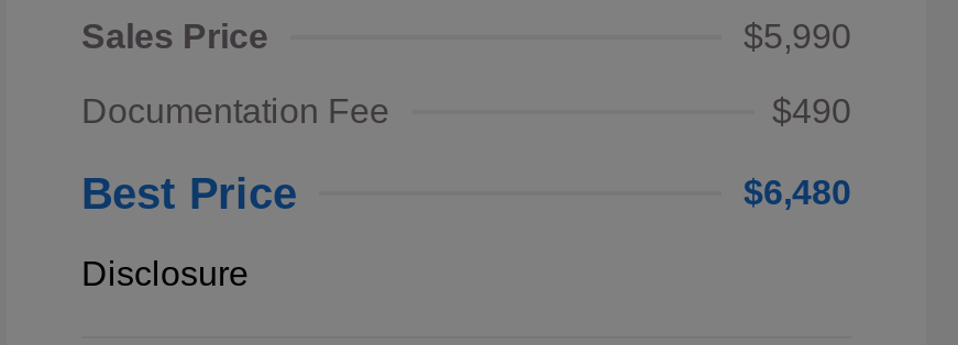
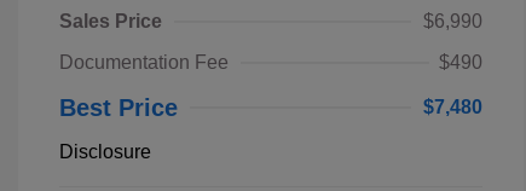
[744,17,851,54] $5,990 -> [423,10,482,31] $6,990
[744,173,851,210] $6,480 -> [423,96,482,117] $7,480

